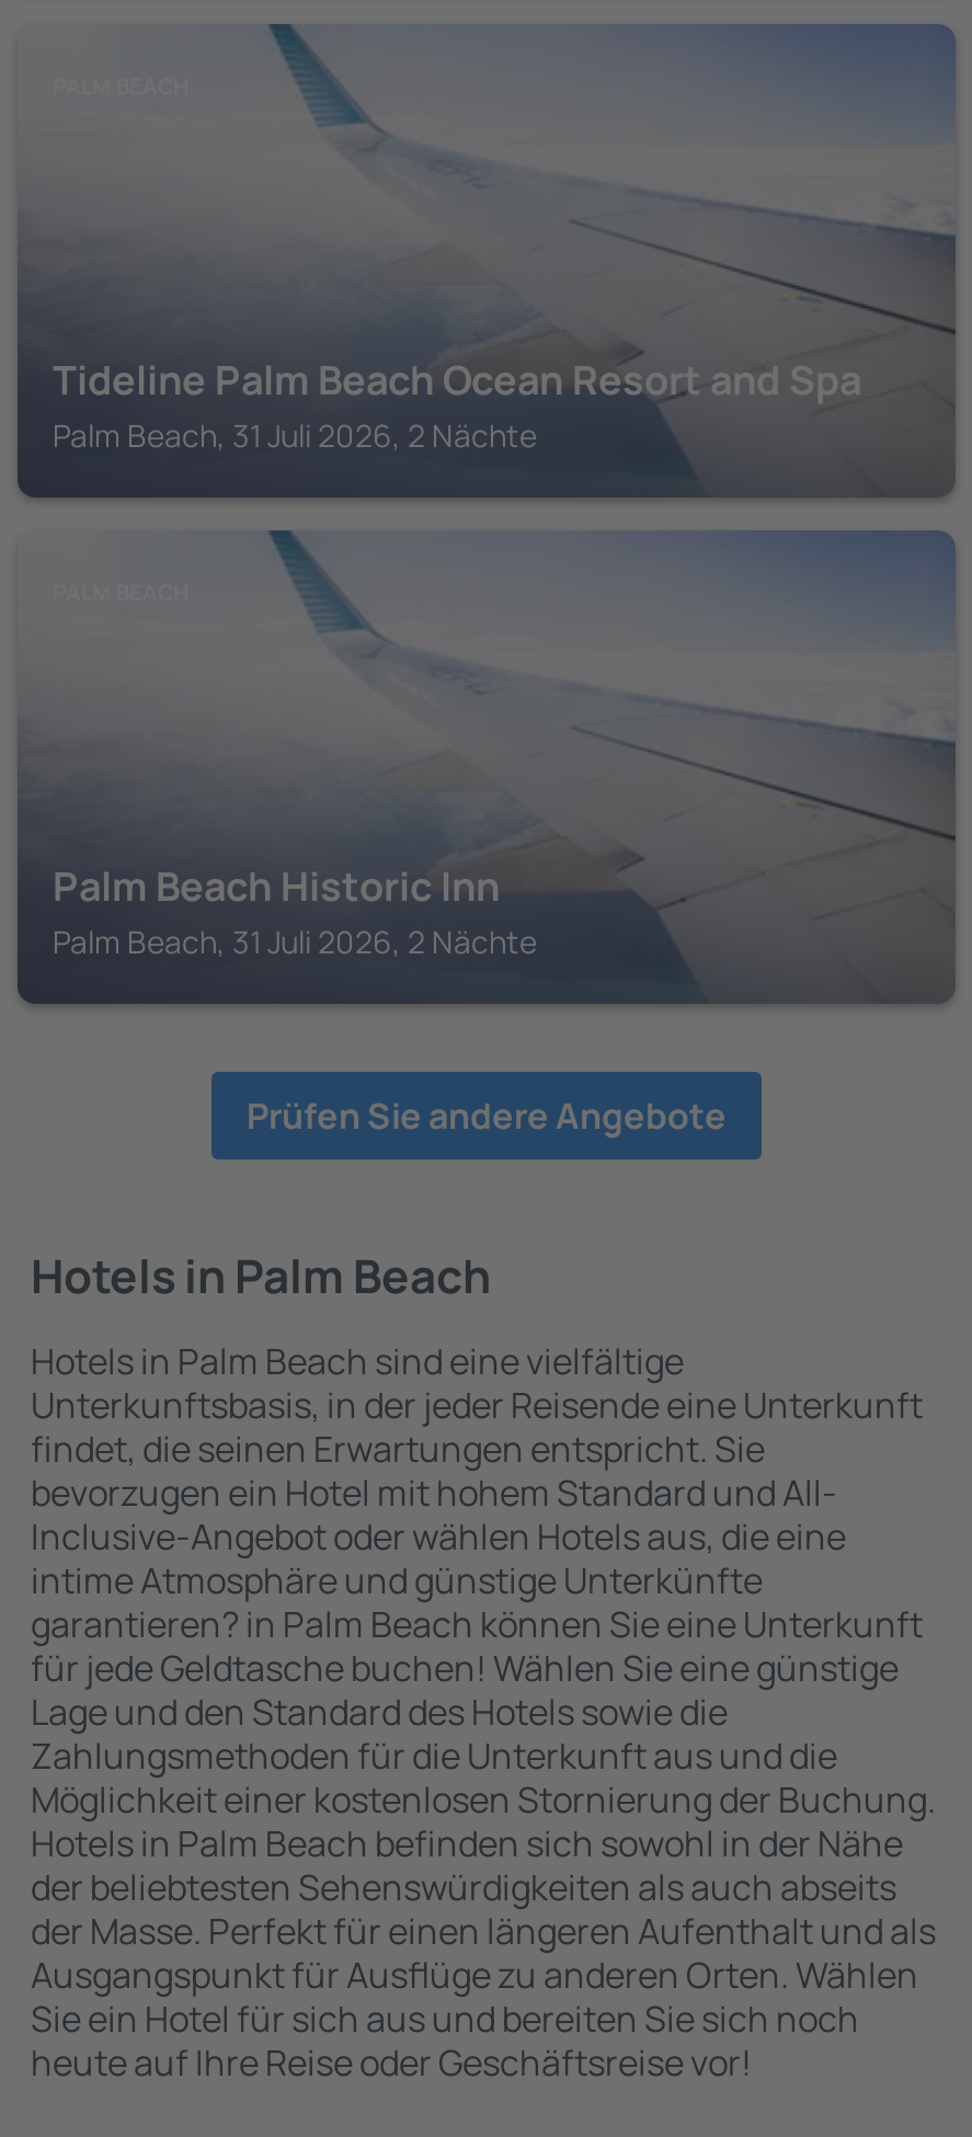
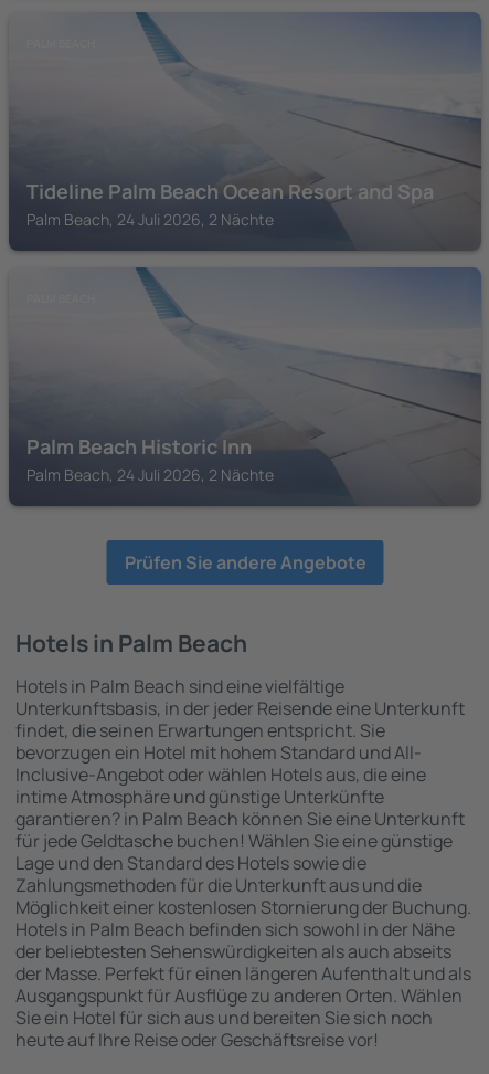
[53,414,537,456] Palm Beach, 31 Juli 2026, 2 Nächte -> [26,209,274,230] Palm Beach, 24 Juli 2026, 2 Nächte
[53,921,537,962] Palm Beach, 31 Juli 2026, 2 Nächte -> [26,464,274,485] Palm Beach, 24 Juli 2026, 2 Nächte

